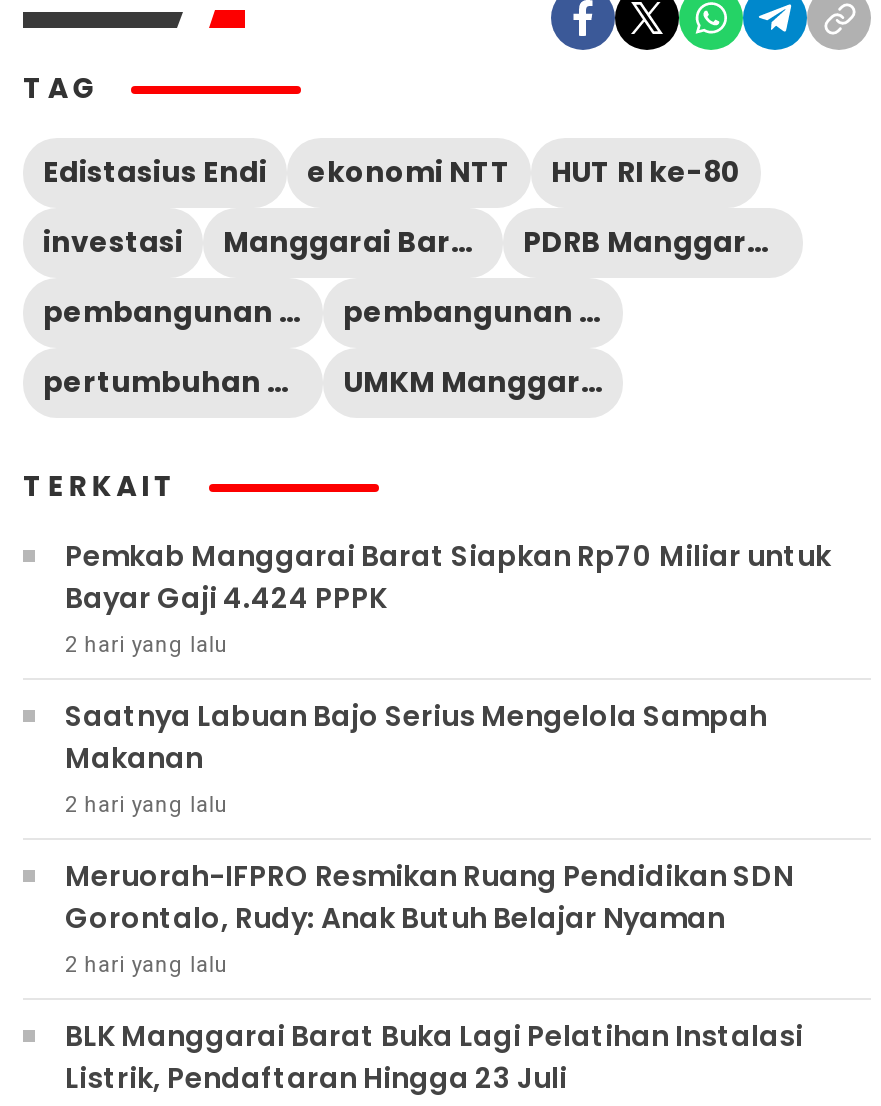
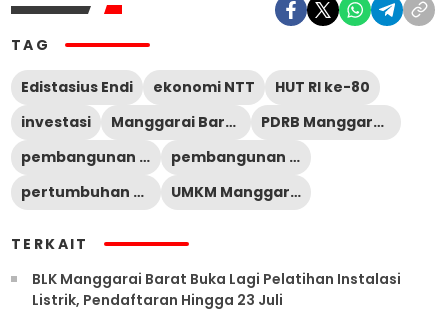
[65,537,831,979] Pemkab Manggarai Barat Siapkan Rp70 Miliar untuk | Bayar Gaji 4.424 PPPK | 2 hari yang lalu | Saatnya Labuan Bajo Serius Mengelola Sampah | Makanan | 2 hari yang lalu | Meruorah-IFPRO Resmikan Ruang Pendidikan SDN | Gorontalo, Rudy: Anak Butuh Belajar Nyaman | 2 hari yang lalu -> none

